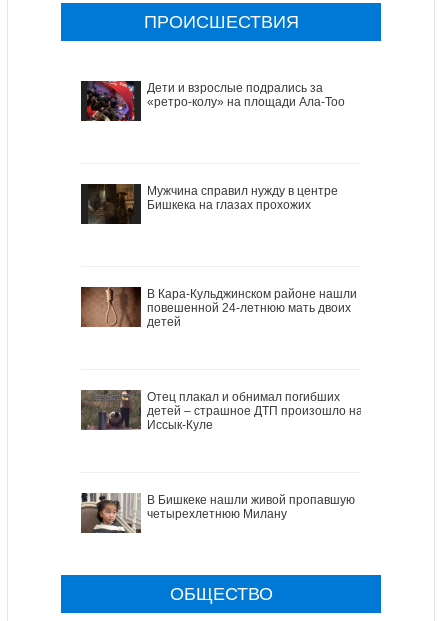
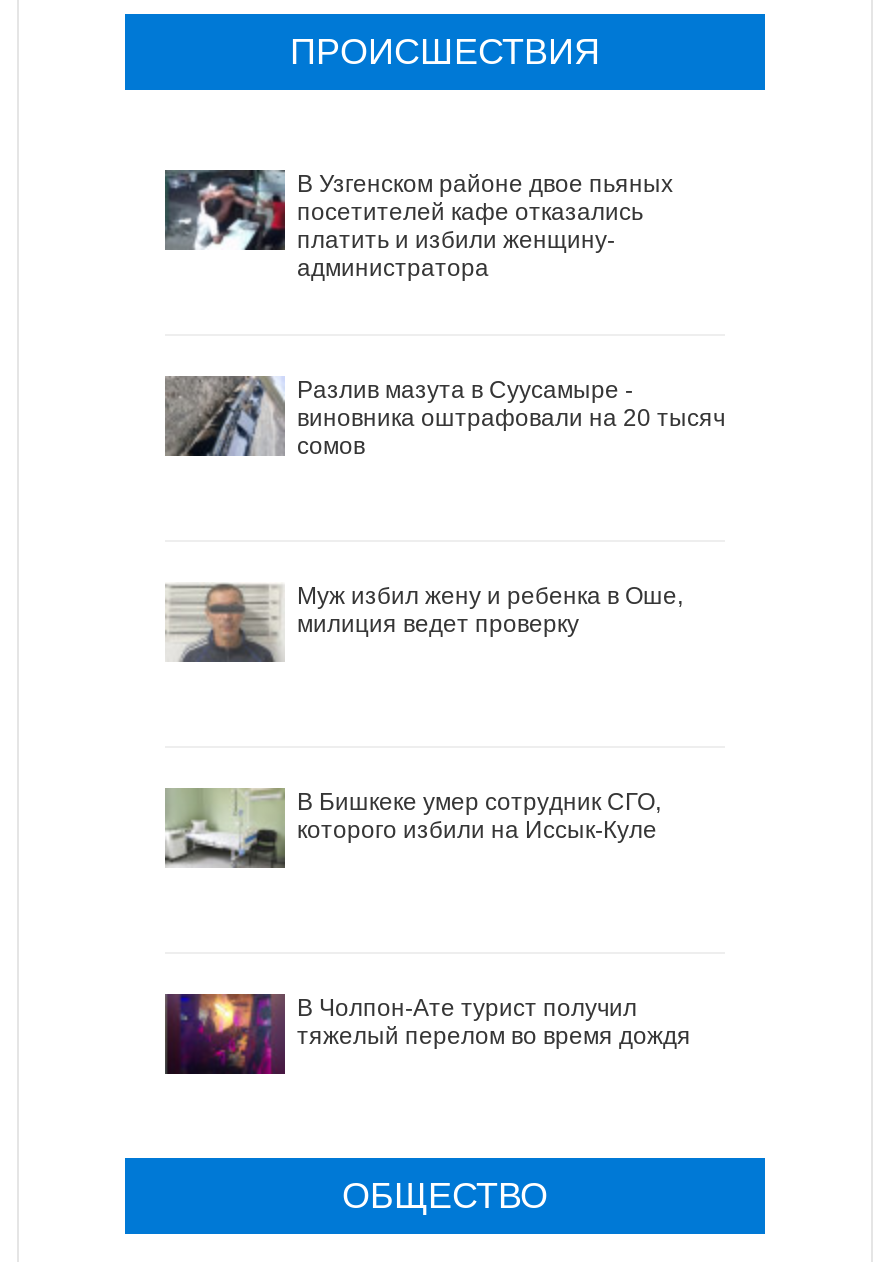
[81,80,345,122] [image] | Дети и взрослые подрались за | «ретро-колу» на площади Ала-Тоо -> [165,168,673,282] [image] | В Узгенском районе двое пьяных | посетителей кафе отказались | платить и избили женщину- | администратора
[81,184,338,225] [image] | Мужчина справил нужду в центре | Бишкека на глазах прохожих -> [165,376,725,460] [image] | Разлив мазута в Суусамыре - | виновника оштрафовали на 20 тысяч | сомов
[80,286,357,329] [image] | В Кара-Кульджинском районе нашли | повешенной 24-летнюю мать двоих | детей -> [165,582,683,664] [image] | Муж избил жену и ребенка в Оше, | милиция ведет проверку
[80,390,363,432] [image] | Отец плакал и обнимал погибших | детей – страшное ДТП произошло на | Иссык-Куле -> [165,788,661,868] [image] | В Бишкеке умер сотрудник СГО, | которого избили на Иссык-Куле
[81,493,355,534] [image] | В Бишкеке нашли живой пропавшую | четырехлетнюю Милану -> [165,994,691,1074] [image] | В Чолпон-Ате турист получил | тяжелый перелом во время дождя

